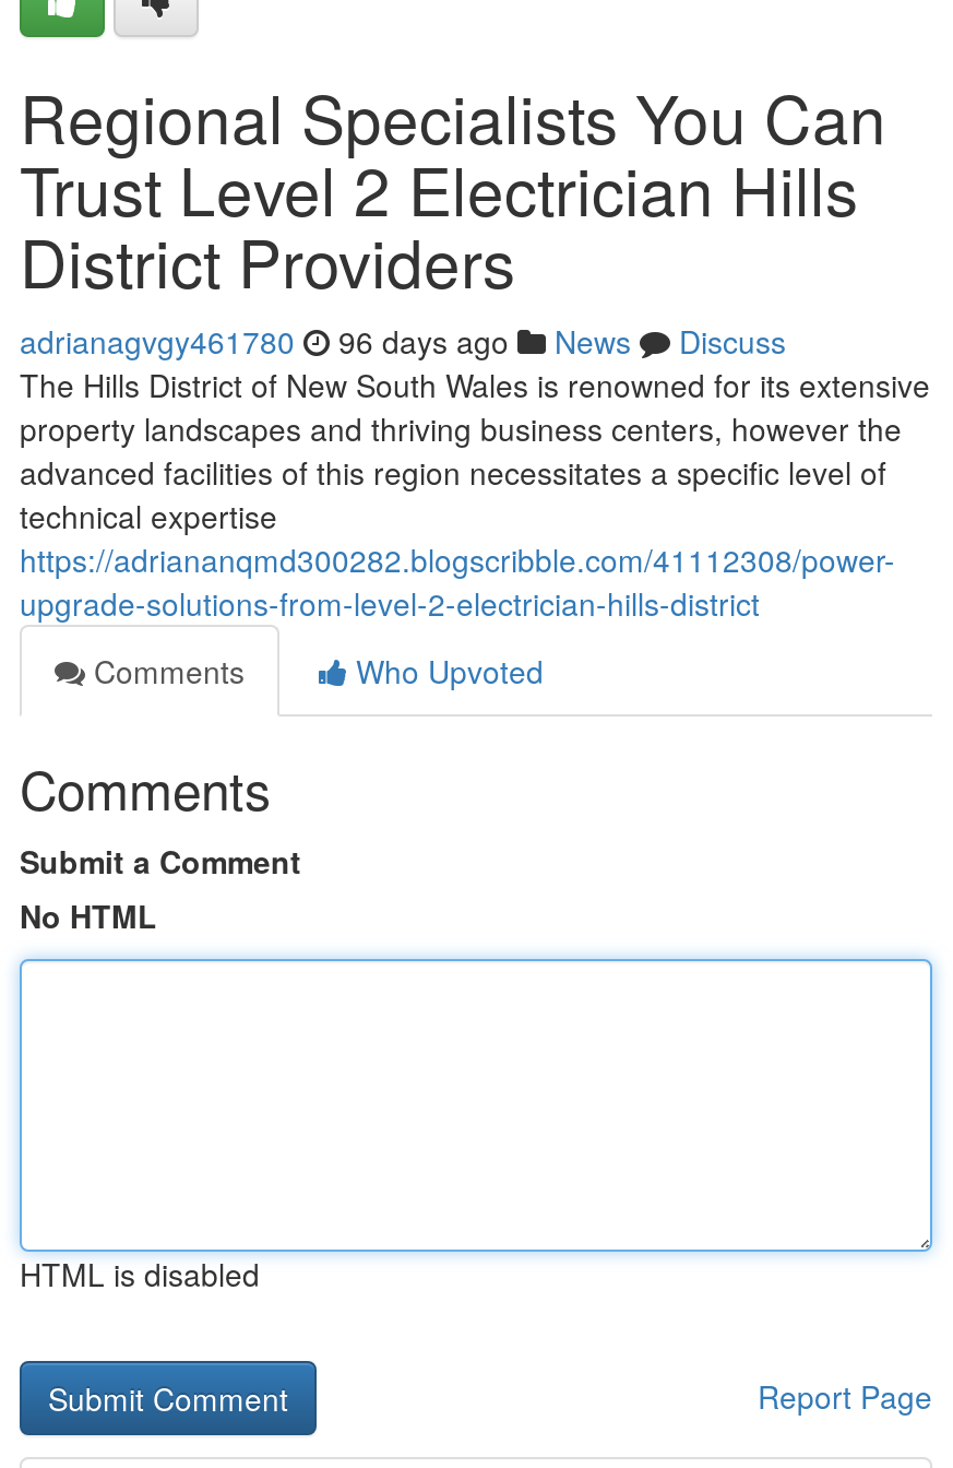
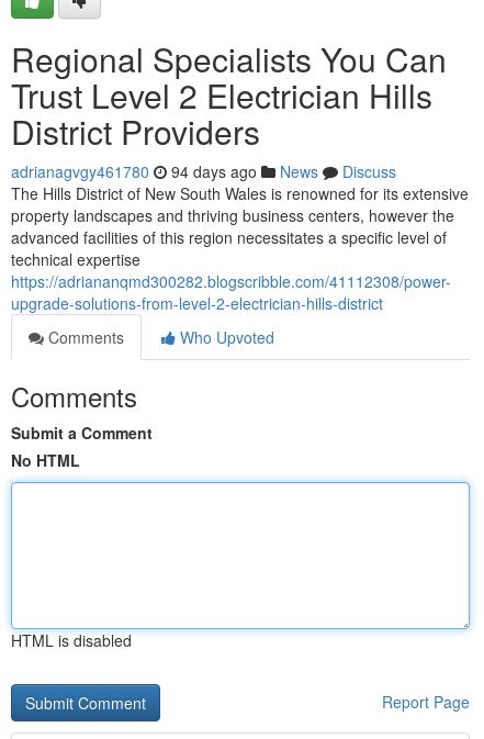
[20,319,786,363] adrianagvgy461780 96 days ago News Discuss -> [11,160,396,182] adrianagvgy461780 94 days ago News Discuss

